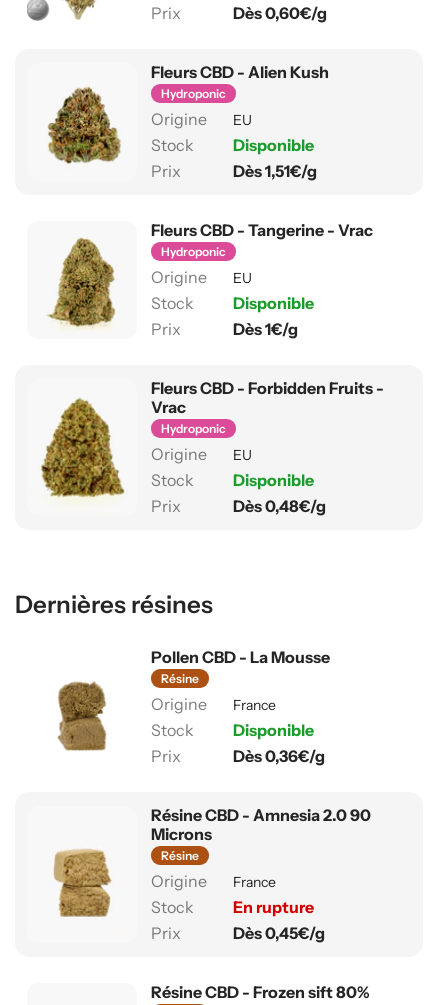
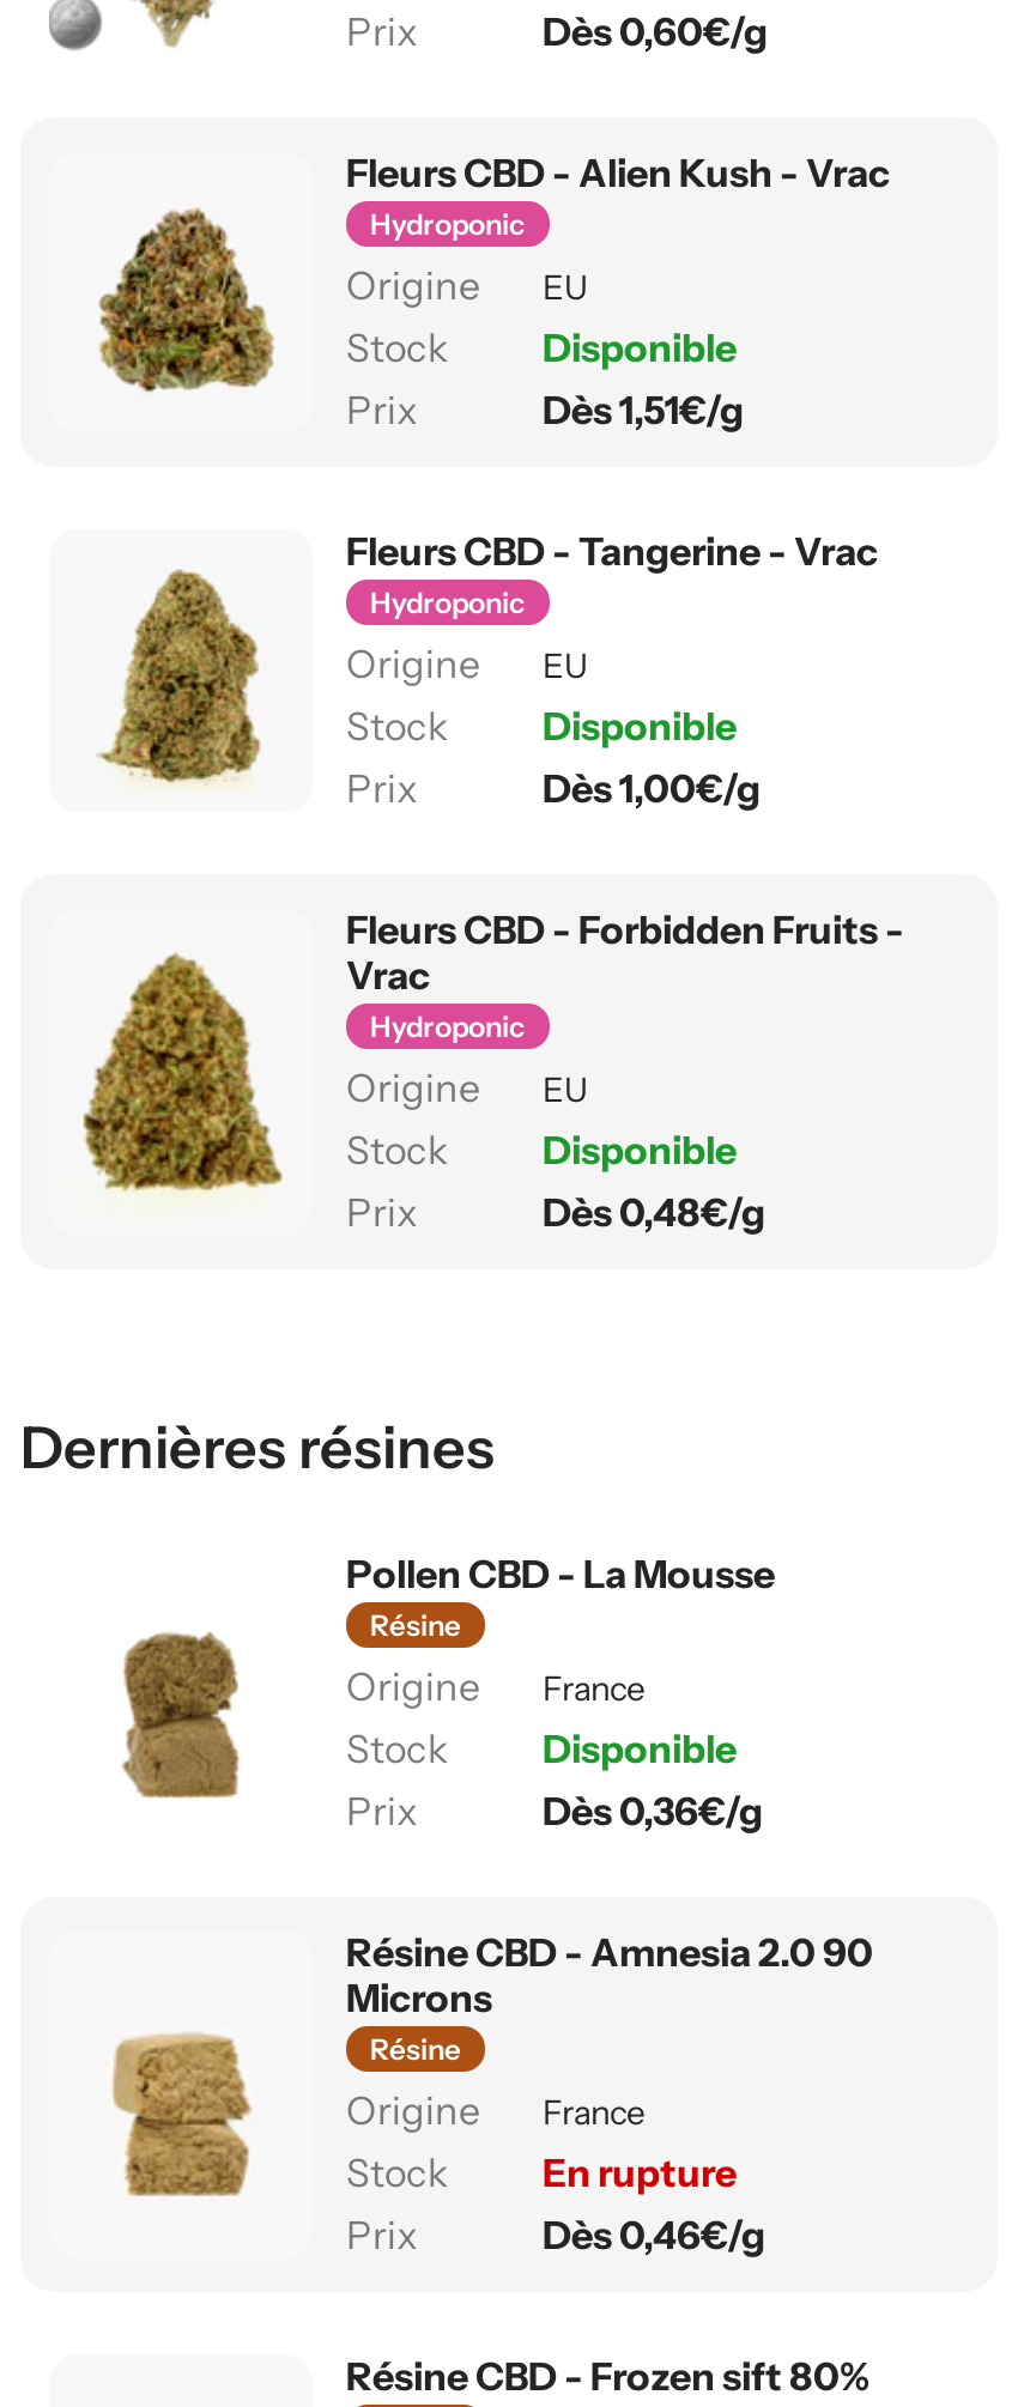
[151,62,329,82] Fleurs CBD - Alien Kush -> [346,149,890,197] Fleurs CBD - Alien Kush - Vrac
[233,319,298,339] Dès 1€/g -> [543,764,761,812] Dès 1,00€/g
[233,923,325,943] Dès 0,45€/g -> [543,2211,765,2259] Dès 0,46€/g

